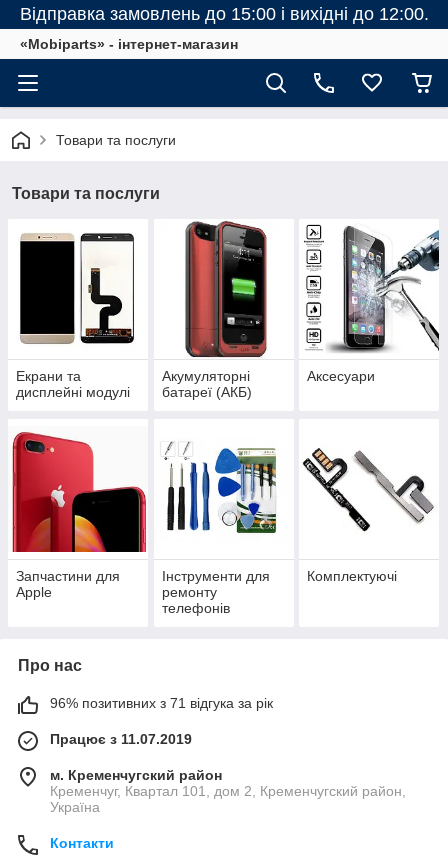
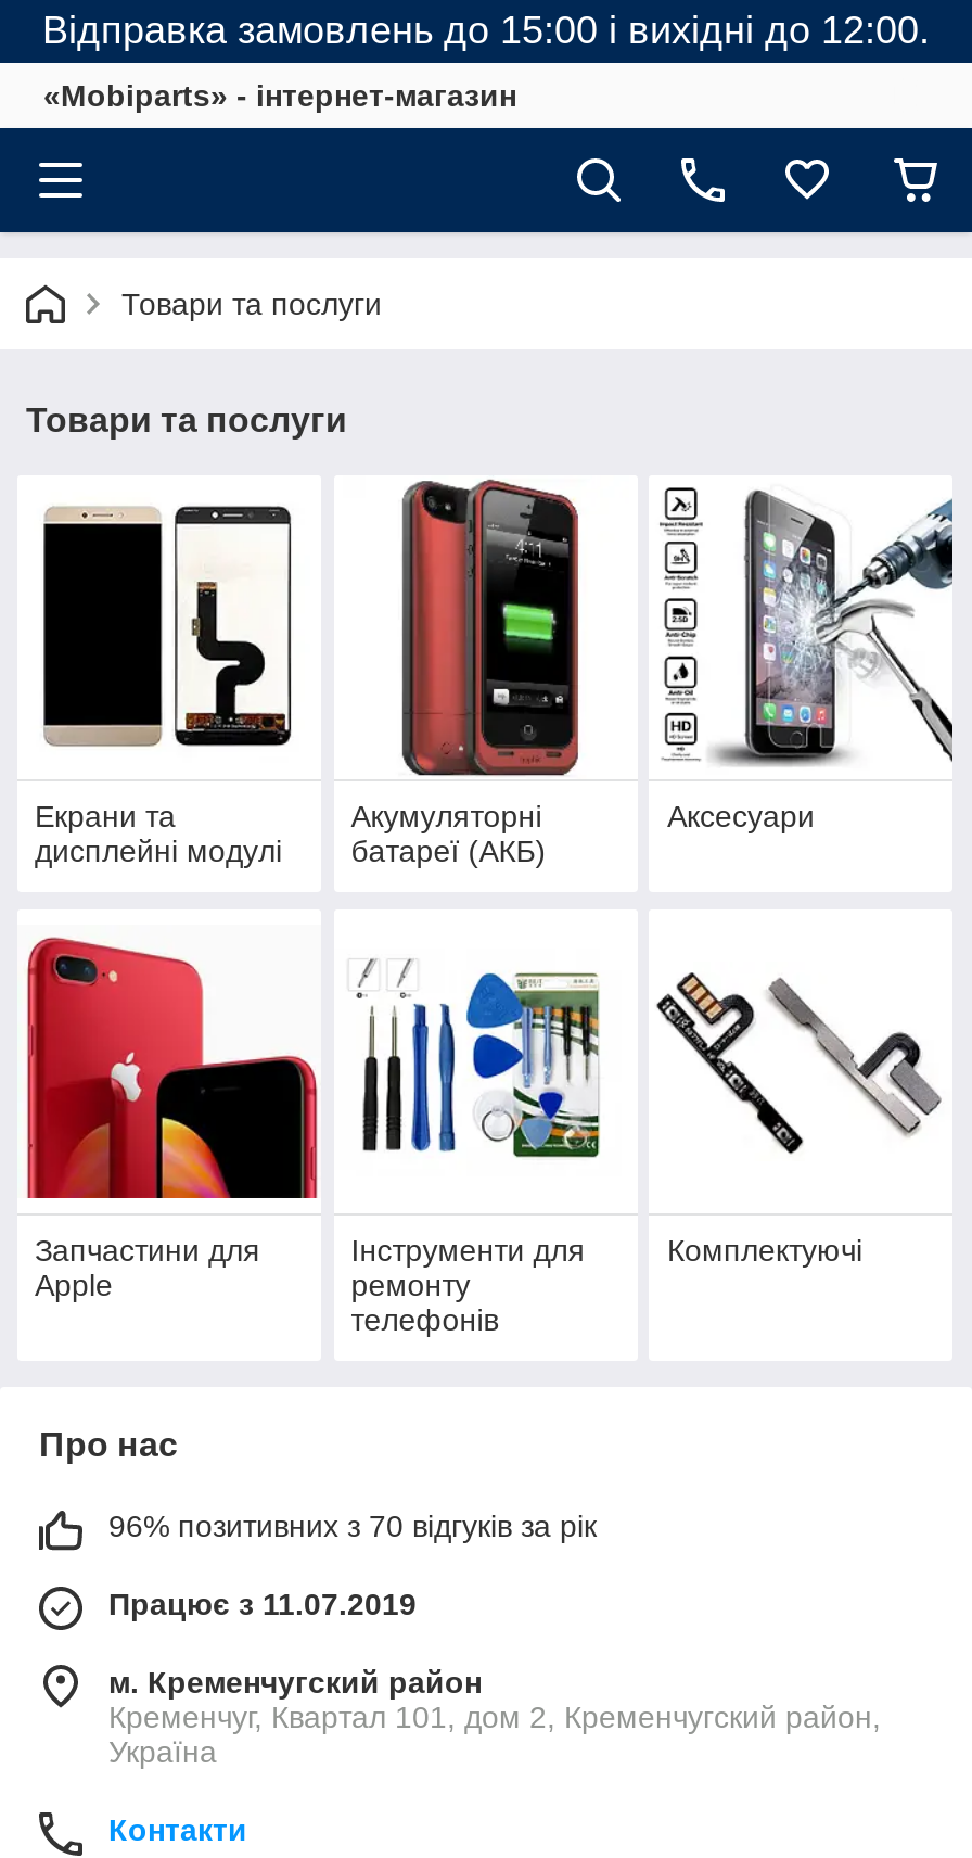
[50,695,273,711] 96% позитивних з 71 відгука за рік -> [108,1509,597,1543] 96% позитивних з 70 відгуків за рік

